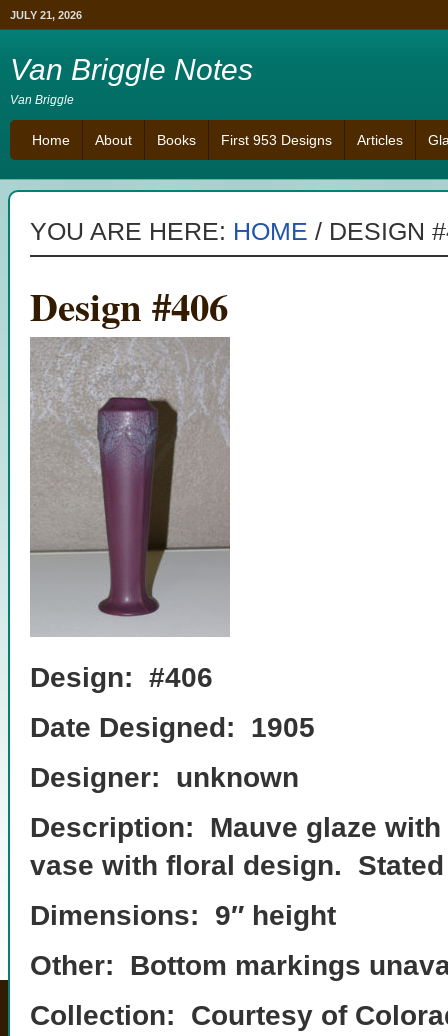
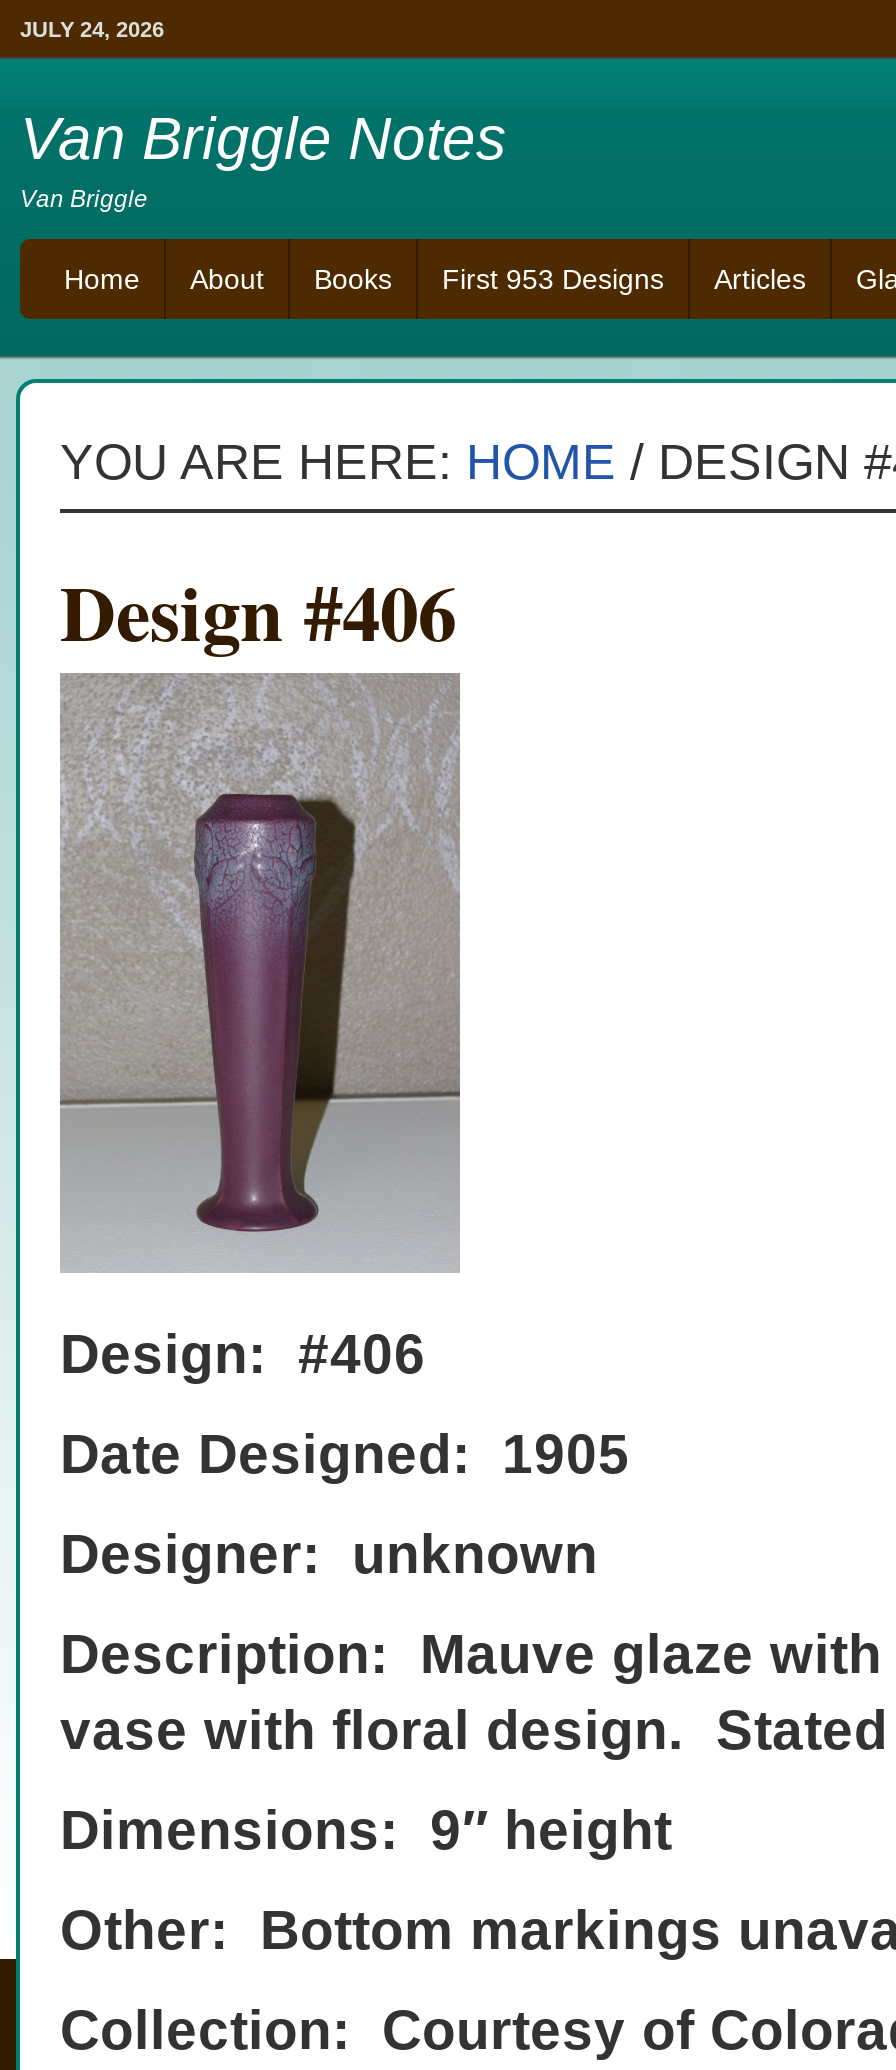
[10,9,82,21] JULY 21, 2026 -> [20,17,164,41] JULY 24, 2026

